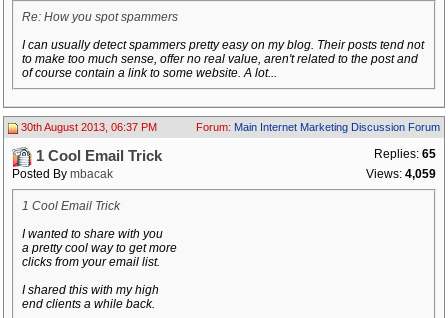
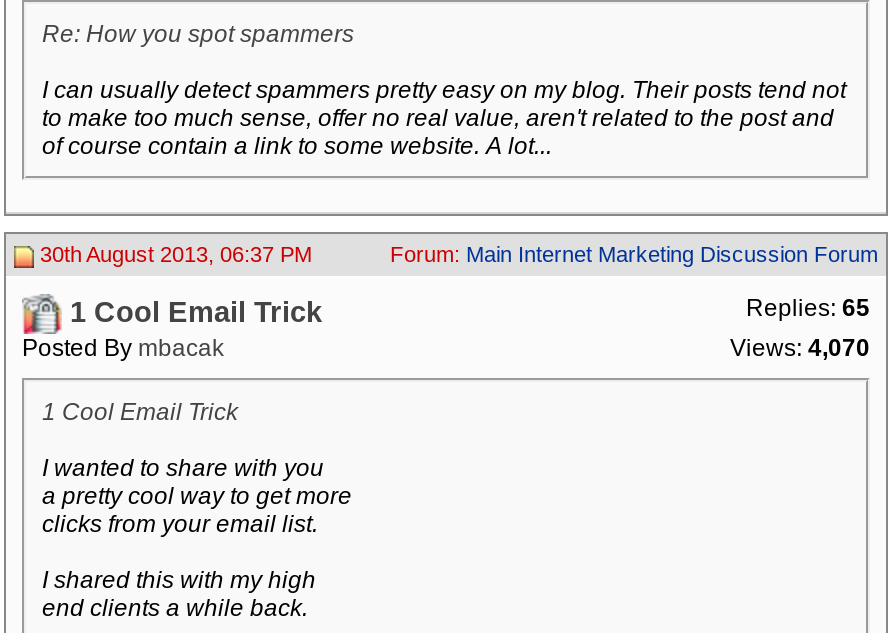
[366,167,436,181] Views: 4,059 -> [730,334,870,362] Views: 4,070

